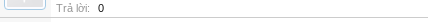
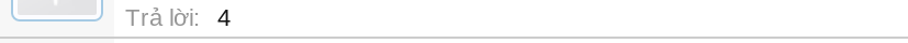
[56,2,104,14] Trả lời: 0 -> [125,4,231,30] Trả lời: 4

